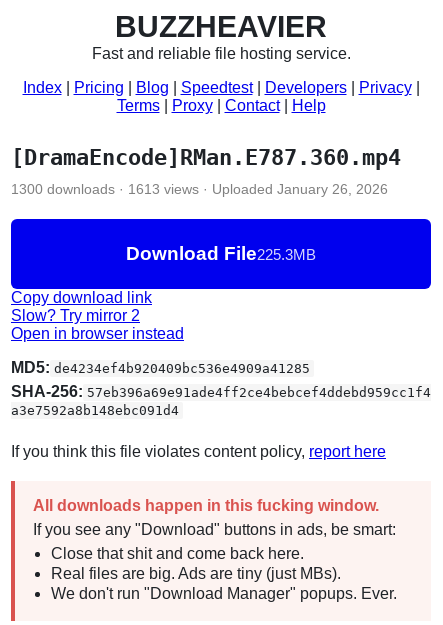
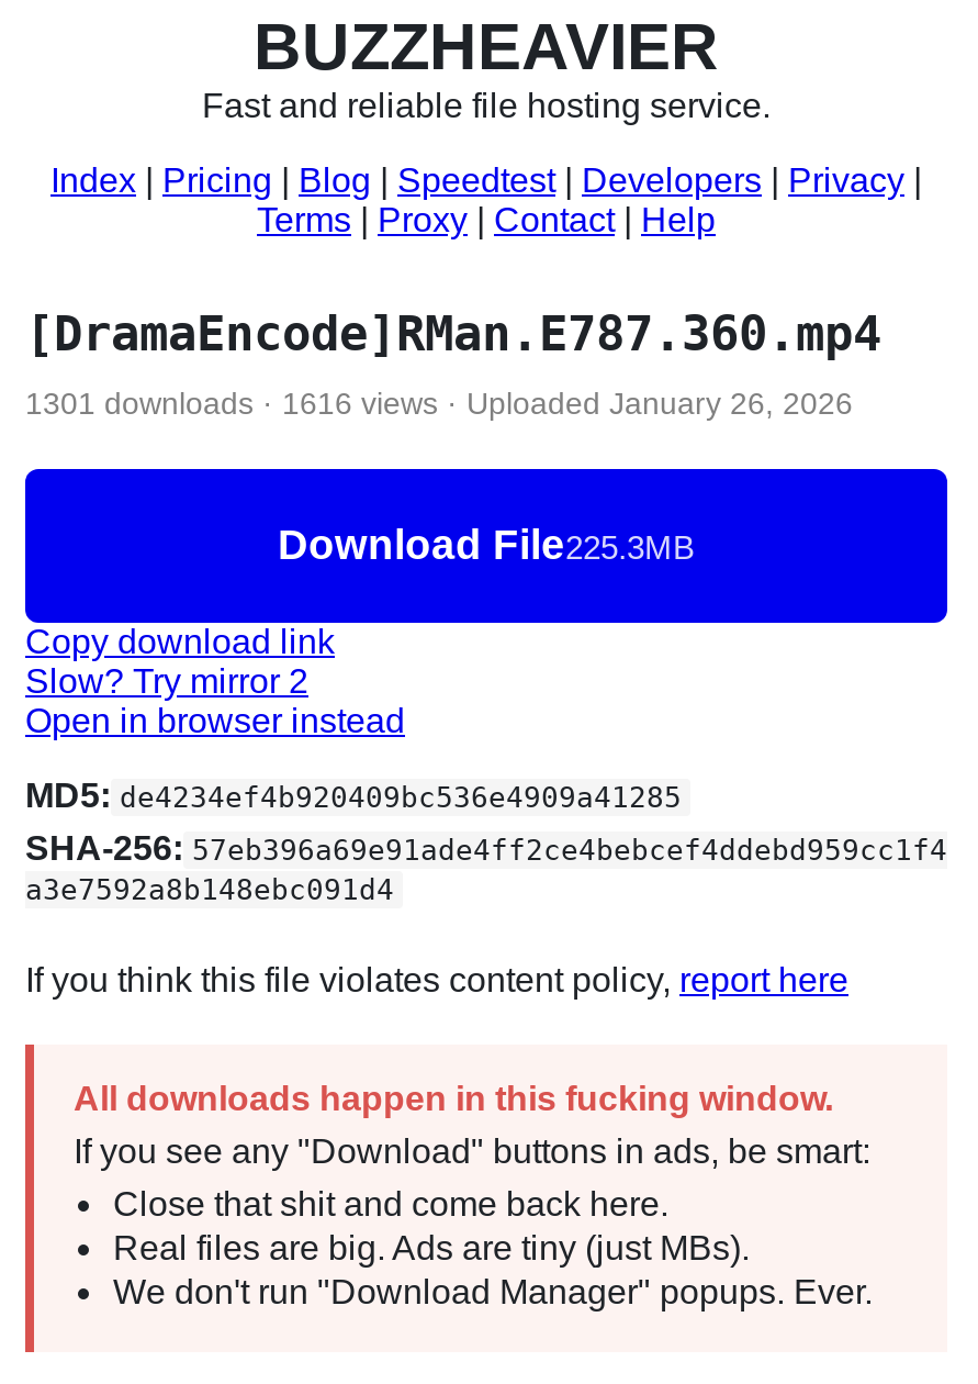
[11,181,388,197] 1300 downloads · 1613 views · Uploaded January 26, 2026 -> [25,386,853,421] 1301 downloads · 1616 views · Uploaded January 26, 2026

